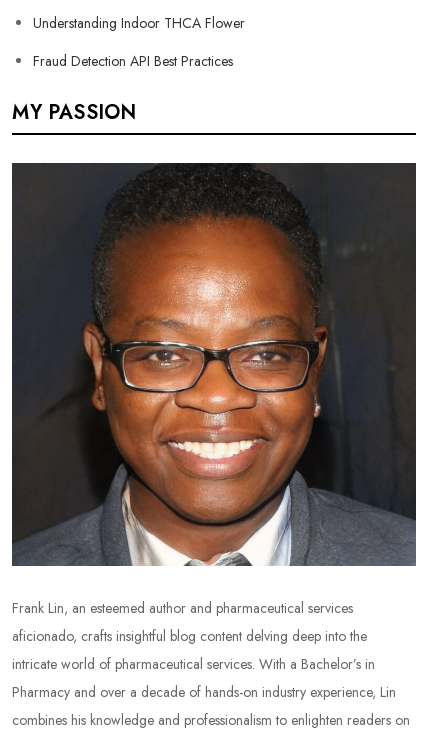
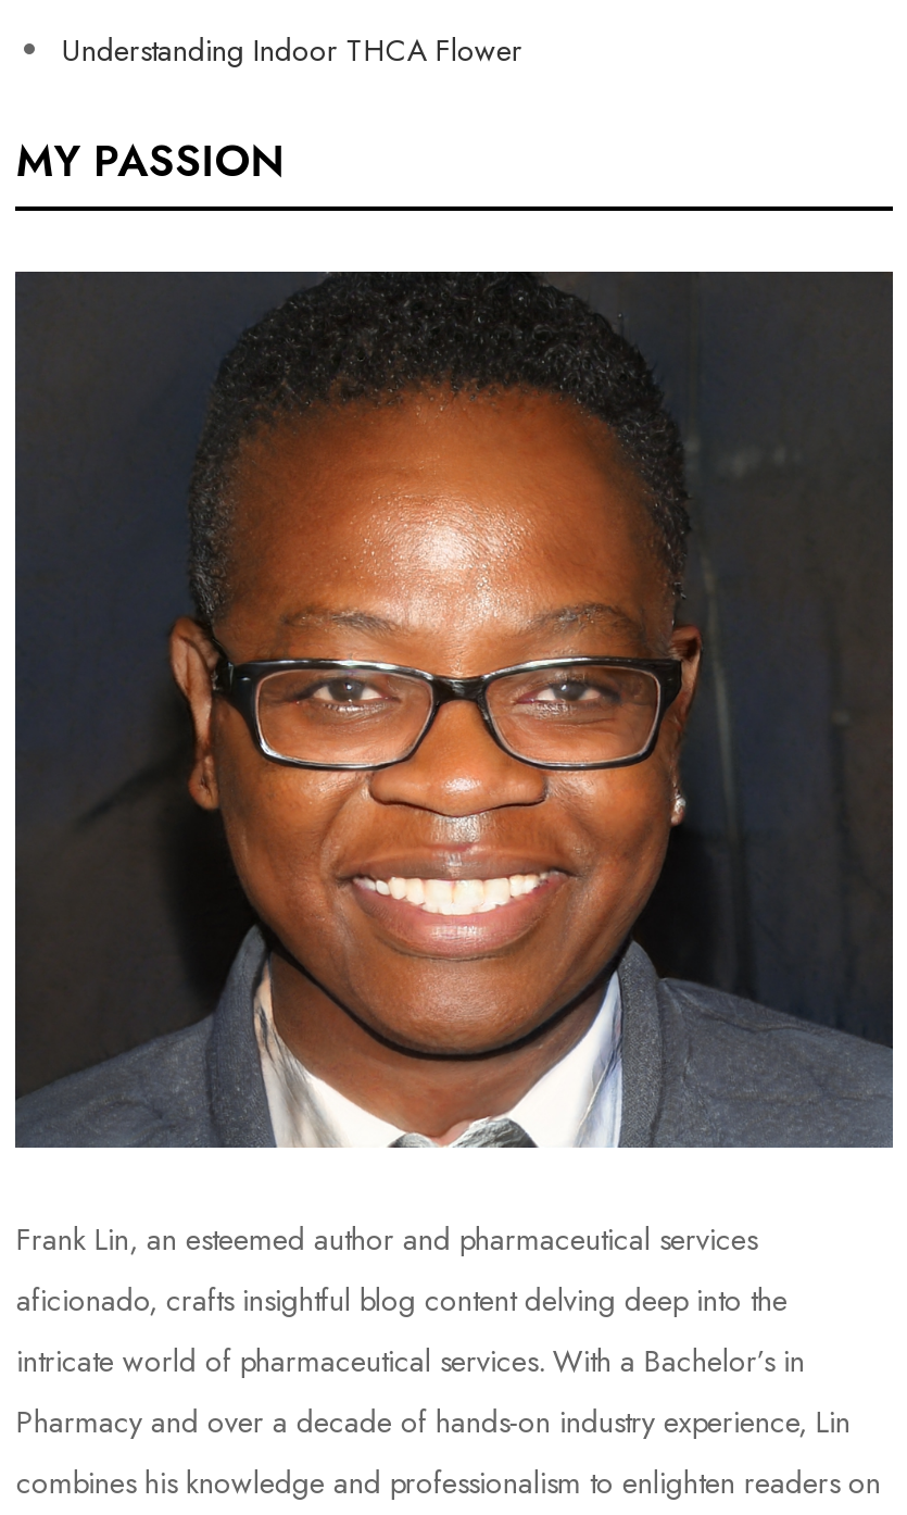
[33,51,233,71] Fraud Detection API Best Practices -> none

